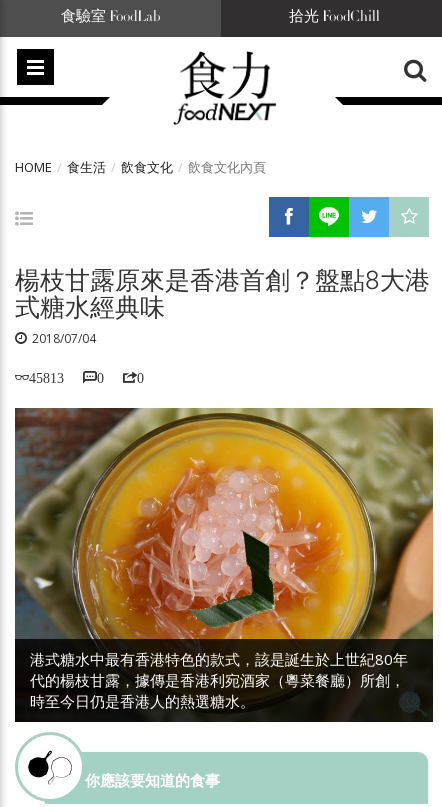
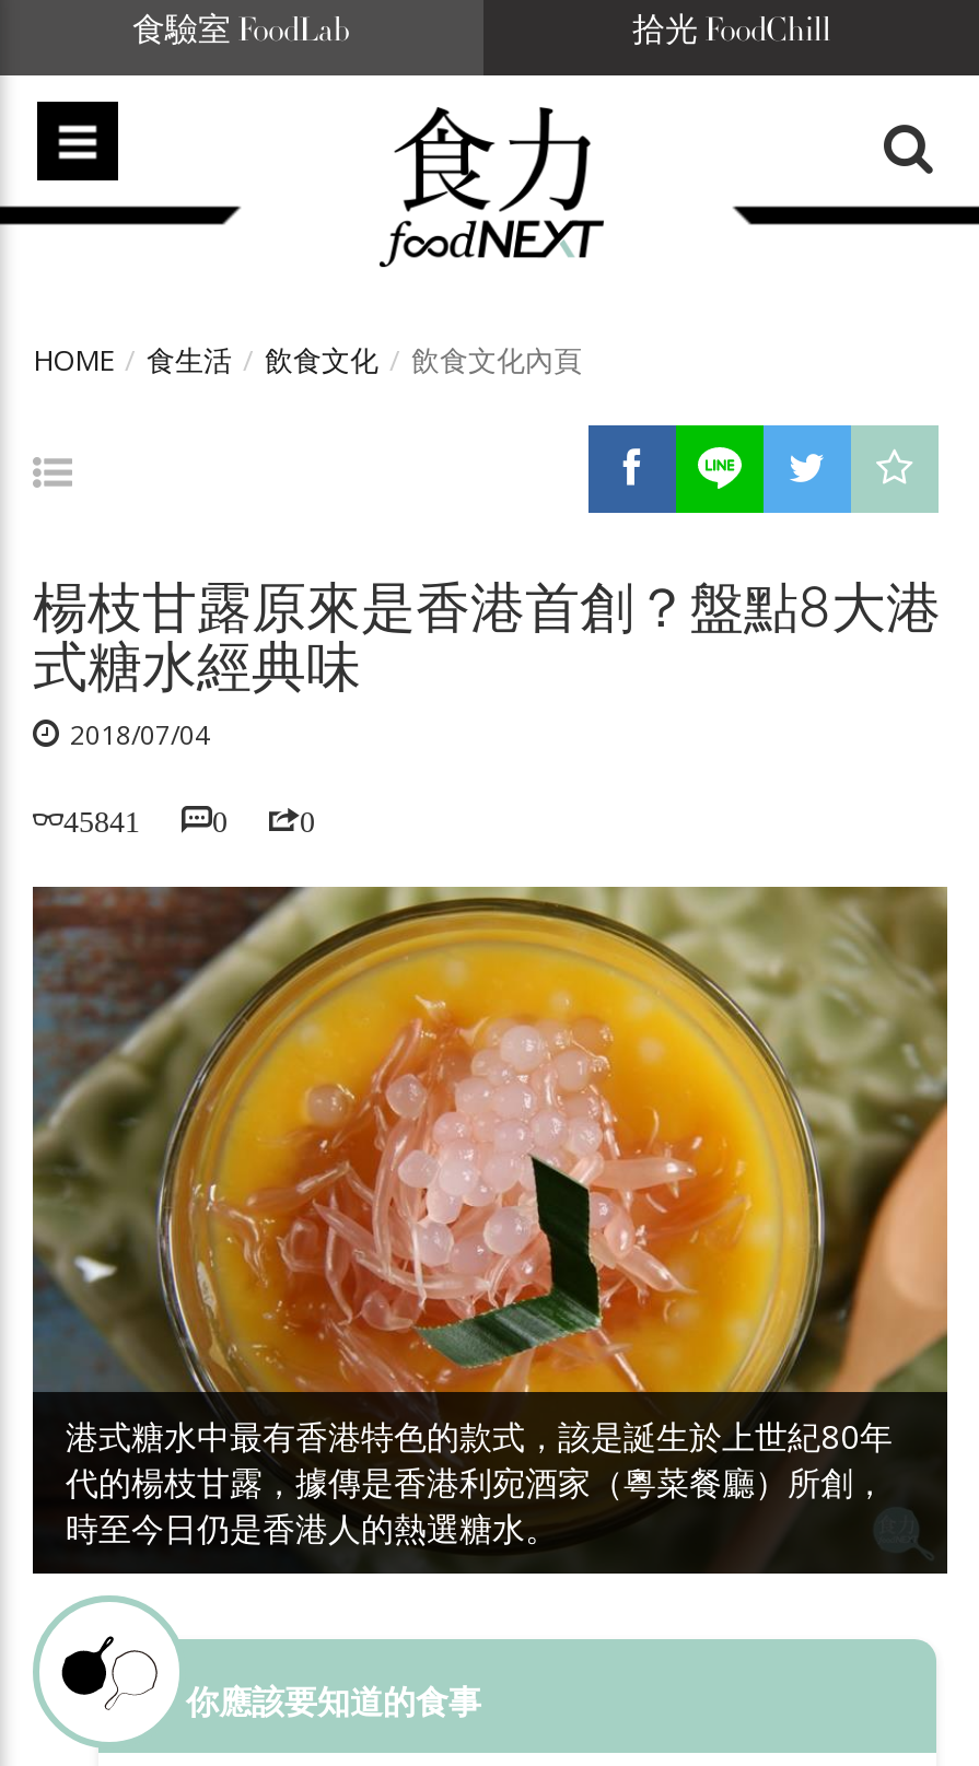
[29,370,64,384] 45813 -> [63,804,140,835] 45841

